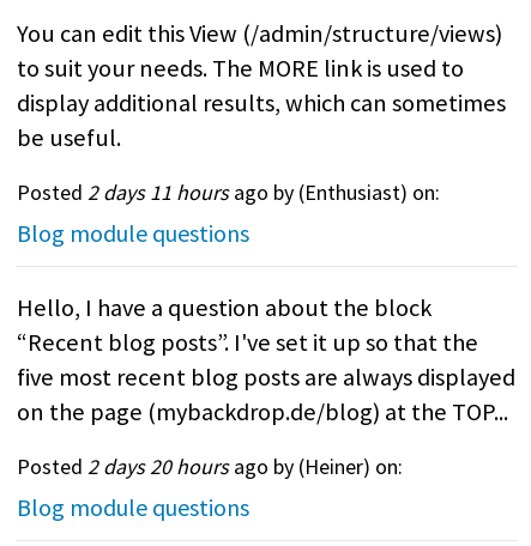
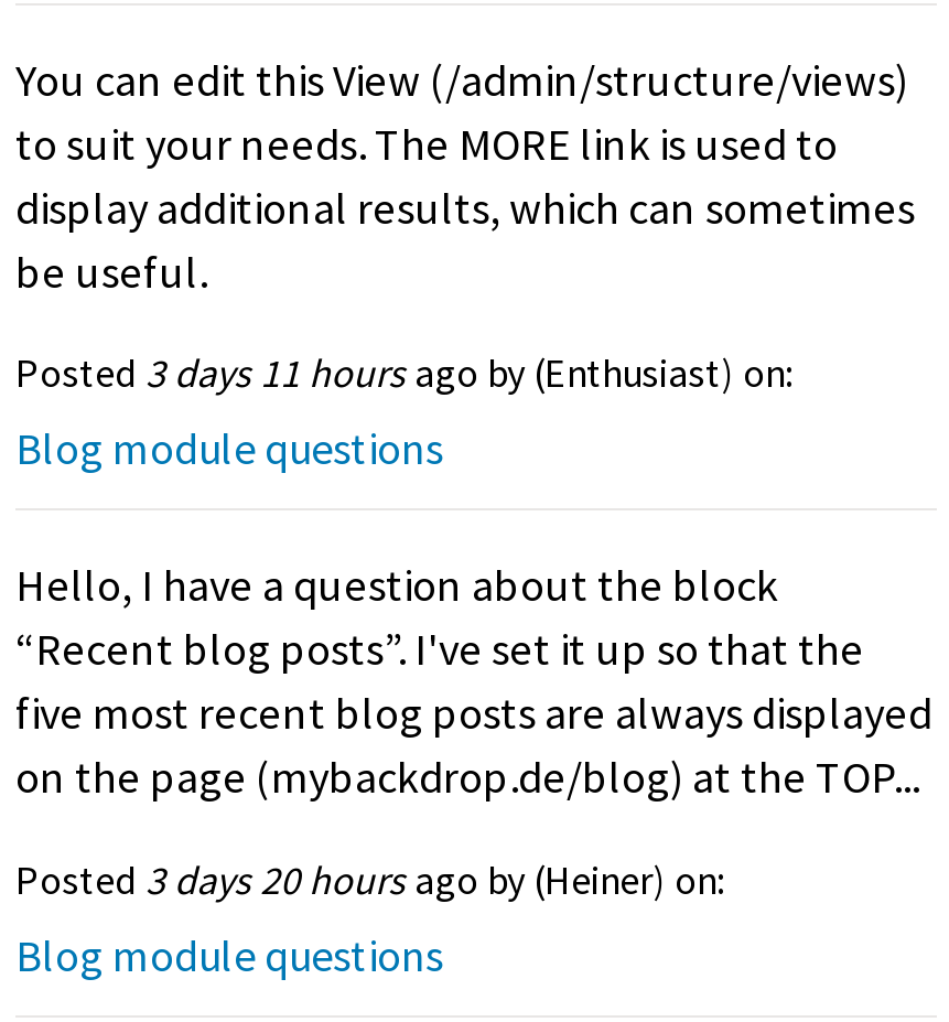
[17,178,440,206] Posted 2 days 11 hours ago by (Enthusiast) on: -> [15,348,794,399] Posted 3 days 11 hours ago by (Enthusiast) on:
[17,453,403,480] Posted 2 days 20 hours ago by (Heiner) on: -> [15,853,725,904] Posted 3 days 20 hours ago by (Heiner) on:

